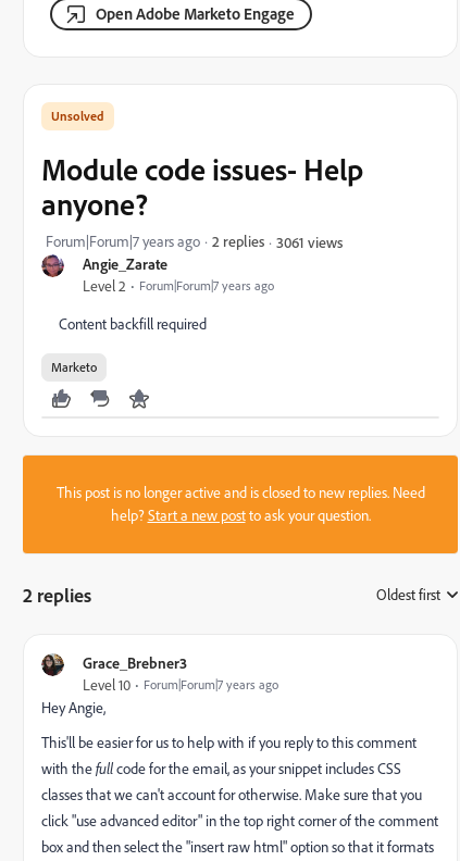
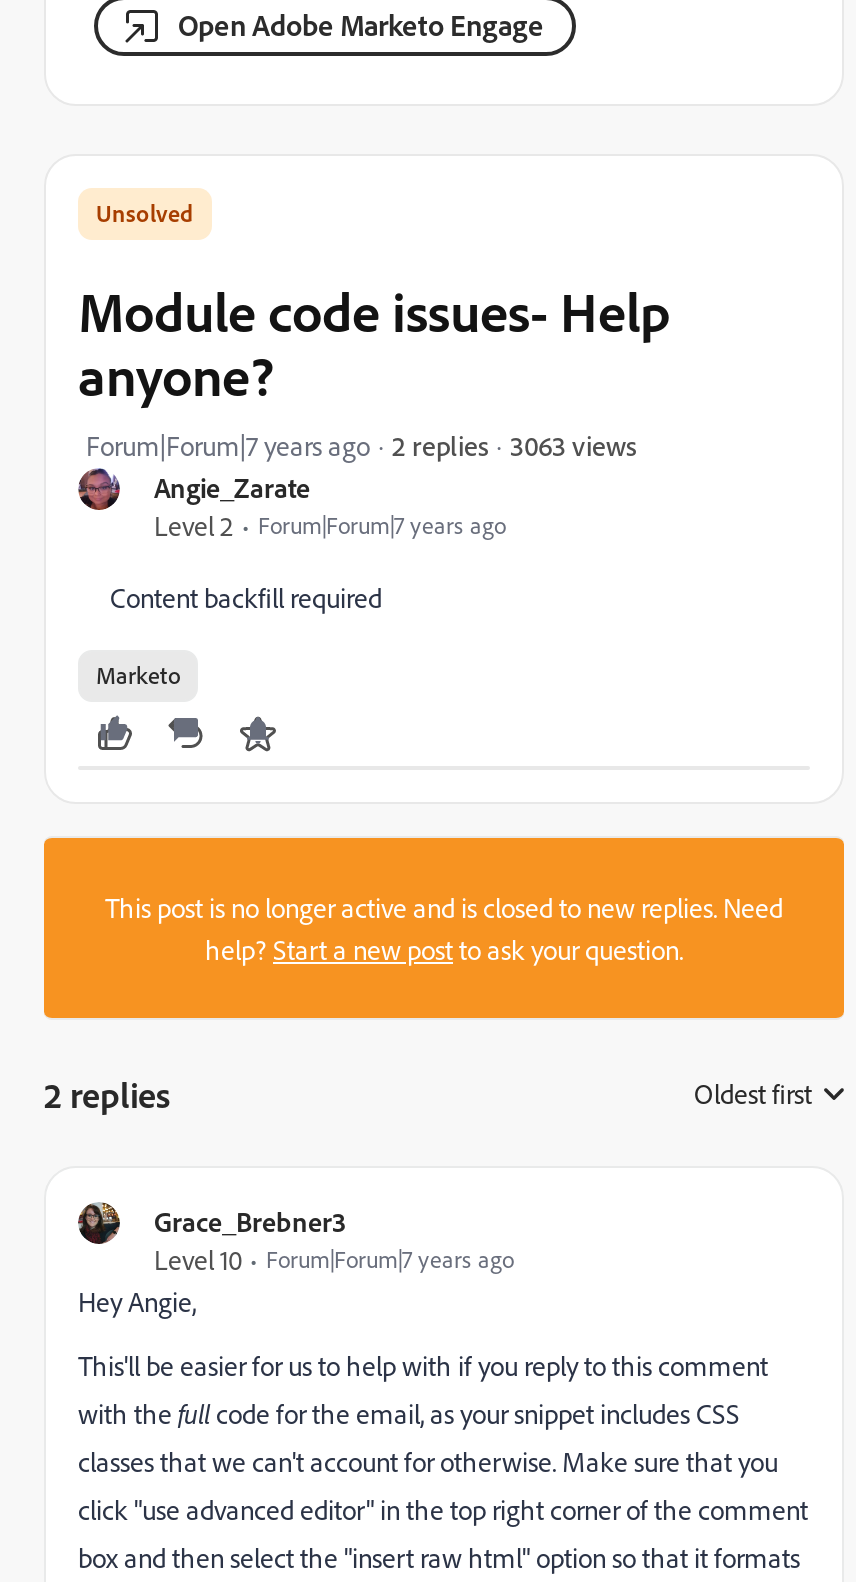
[276,232,343,251] 3061 views -> [510,427,636,461] 3063 views

